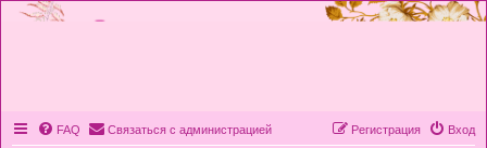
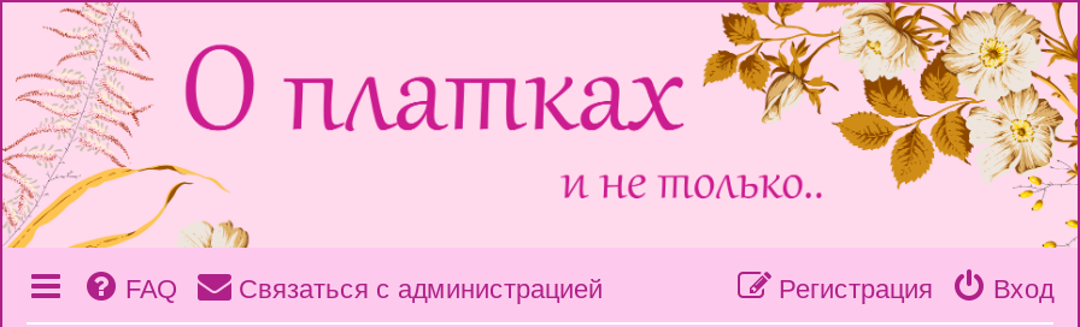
none -> [7,46,256,250] [image]
none -> [282,43,1073,250] [image]

